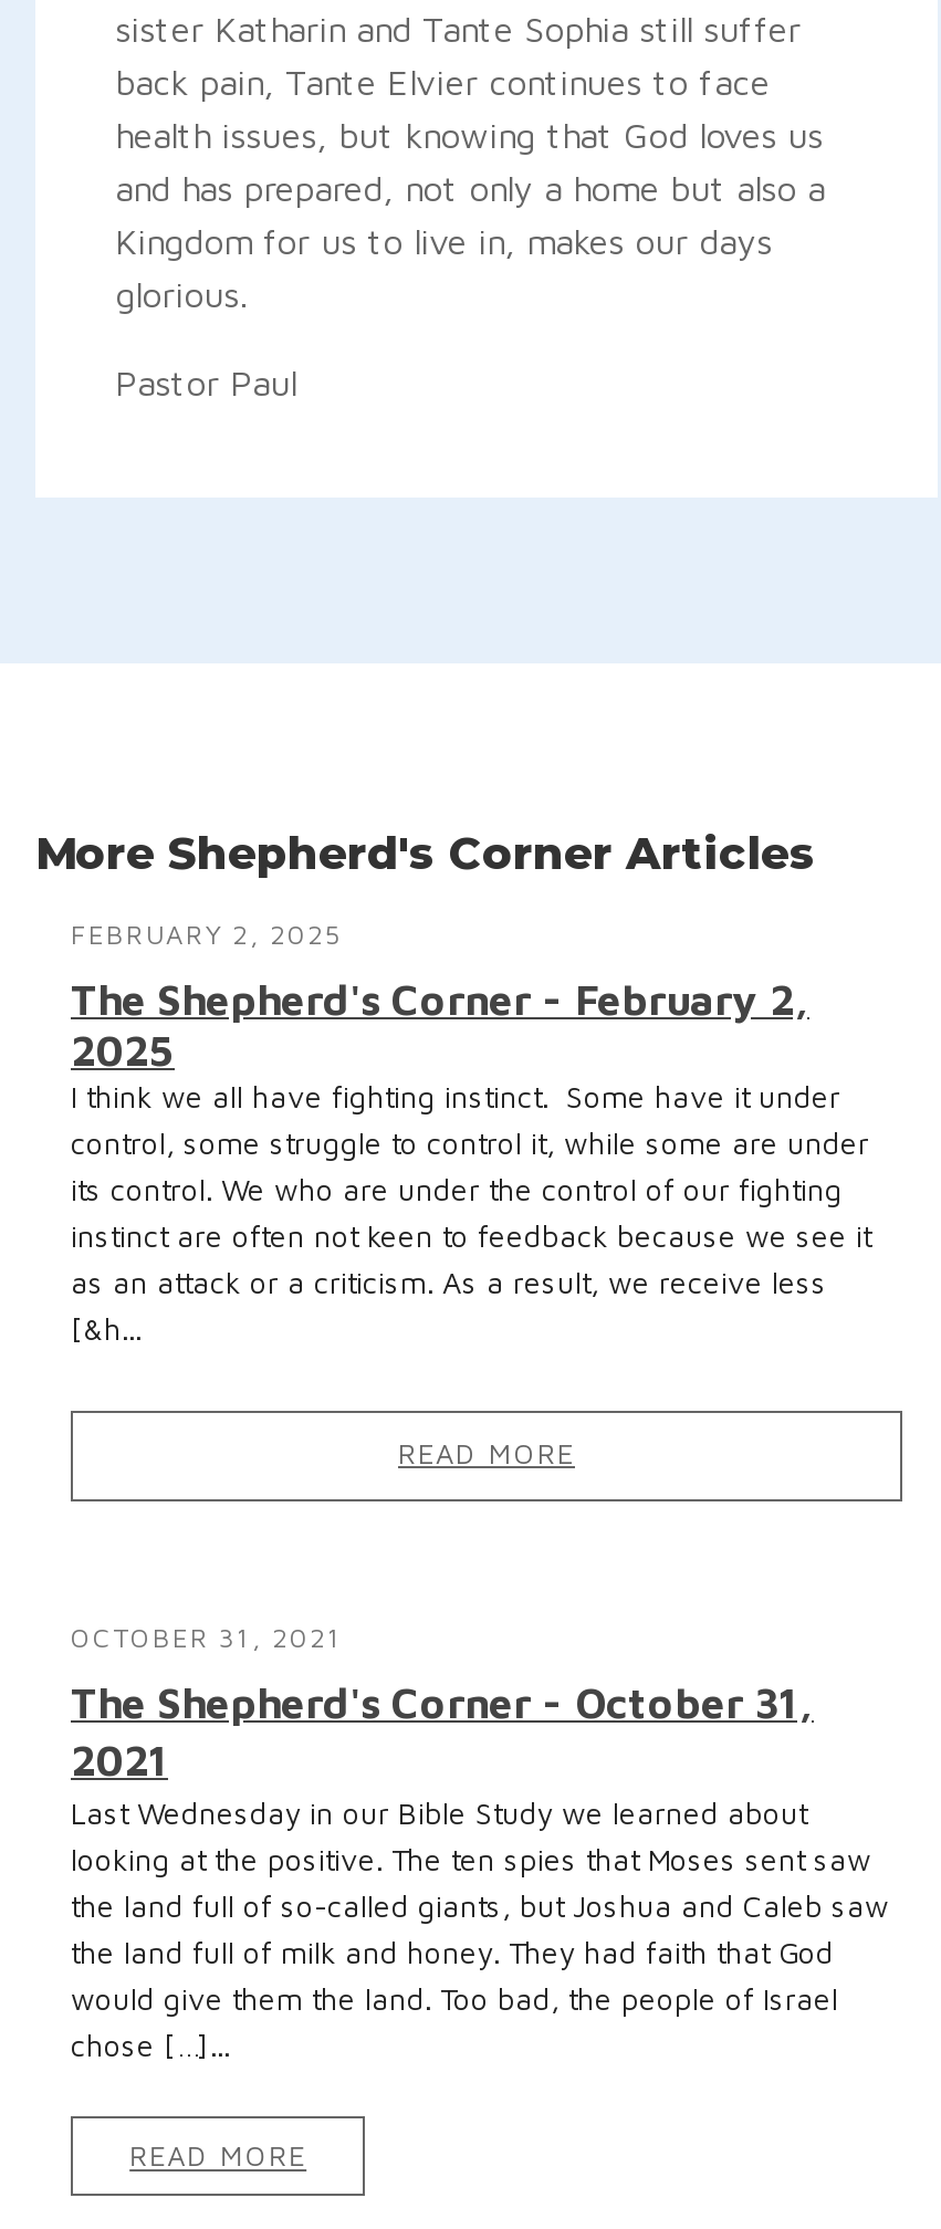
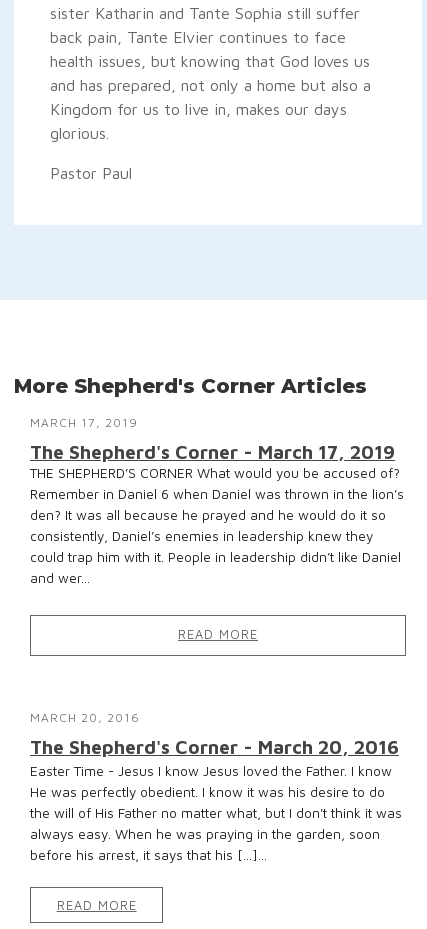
[71,918,871,1347] FEBRUARY 2, 2025 | The Shepherd's Corner - February 2, | 2025 | I think we all have fighting instinct. Some have it under | control, some struggle to control it, while some are under | its control. We who are under the control of our fighting | instinct are often not keen to feedback because we see it | as an attack or a criticism. As a result, we receive less | [&h... -> [30,415,404,586] MARCH 17, 2019 | The Shepherd's Corner - March 17, 2019 | THE SHEPHERD’S CORNER What would you be accused of? | Remember in Daniel 6 when Daniel was thrown in the lion’s | den? It was all because he prayed and he would do it so | consistently, Daniel’s enemies in leadership knew they | could trap him with it. People in leadership didn’t like Daniel | and wer...
[71,1620,889,2063] OCTOBER 31, 2021 | The Shepherd's Corner - October 31, | 2021 | Last Wednesday in our Bible Study we learned about | looking at the positive. The ten spies that Moses sent saw | the land full of so-called giants, but Joshua and Caleb saw | the land full of milk and honey. They had faith that God | would give them the land. Too bad, the people of Israel | chose […]... -> [30,710,402,863] MARCH 20, 2016 | The Shepherd's Corner - March 20, 2016 | Easter Time - Jesus I know Jesus loved the Father. I know | He was perfectly obedient. I know it was his desire to do | the will of His Father no matter what, but I don't think it was | always easy. When he was praying in the garden, soon | before his arrest, it says that his […]...

